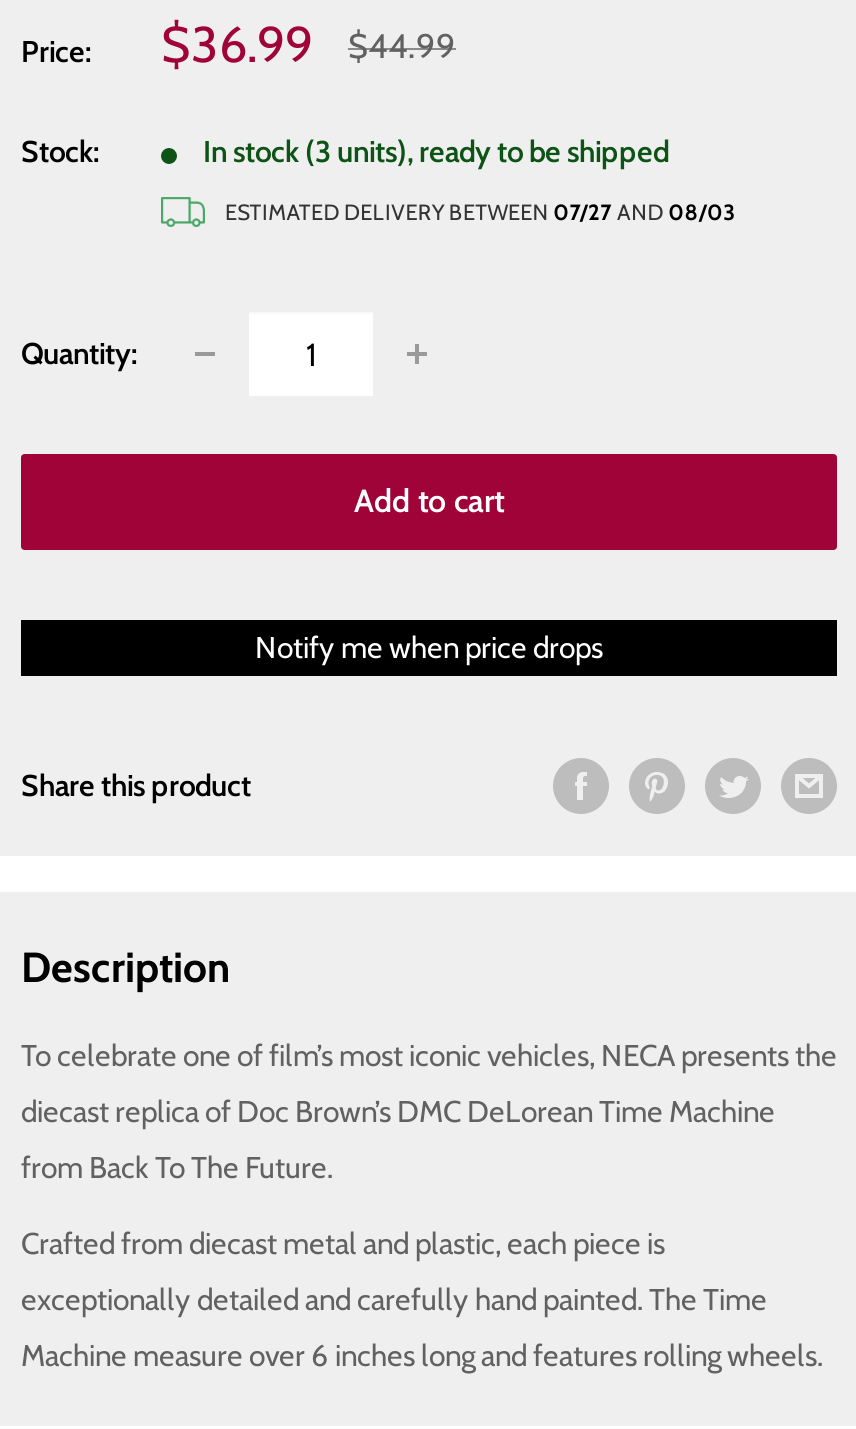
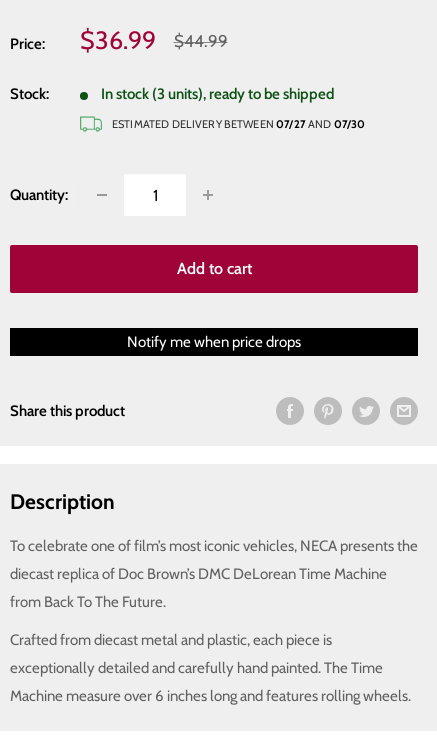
[225,198,736,226] ESTIMATED DELIVERY BETWEEN 07/27 AND 08/03 -> [112,117,365,131] ESTIMATED DELIVERY BETWEEN 07/27 AND 07/30

